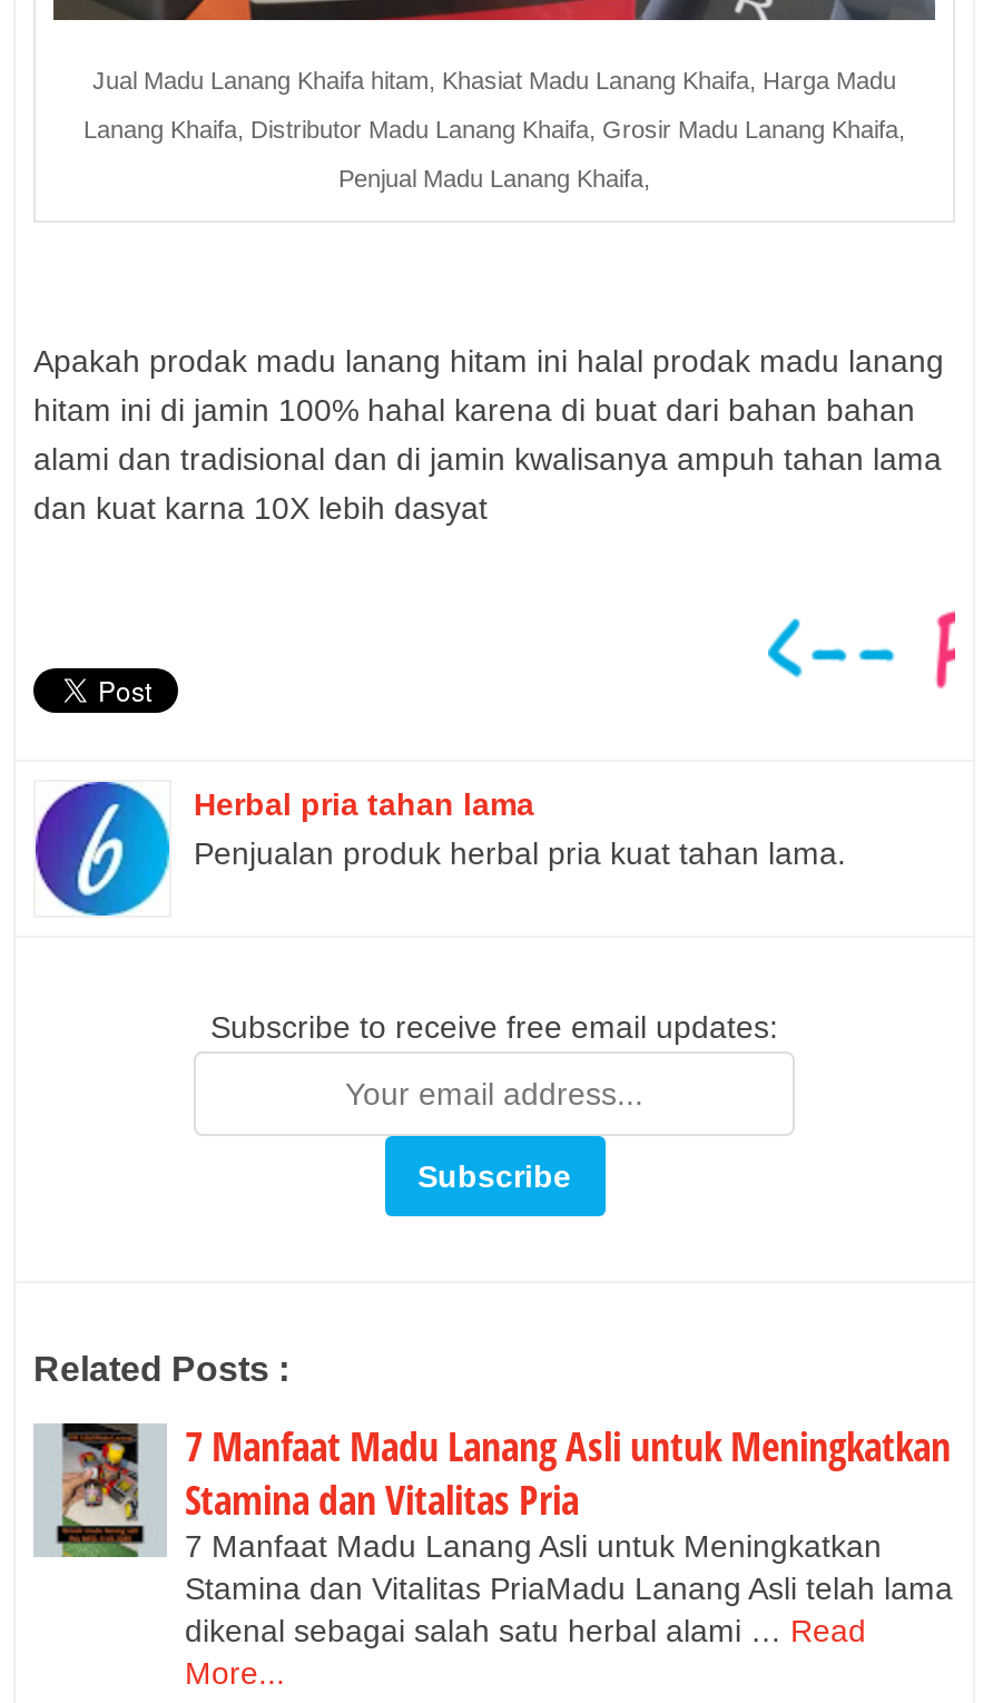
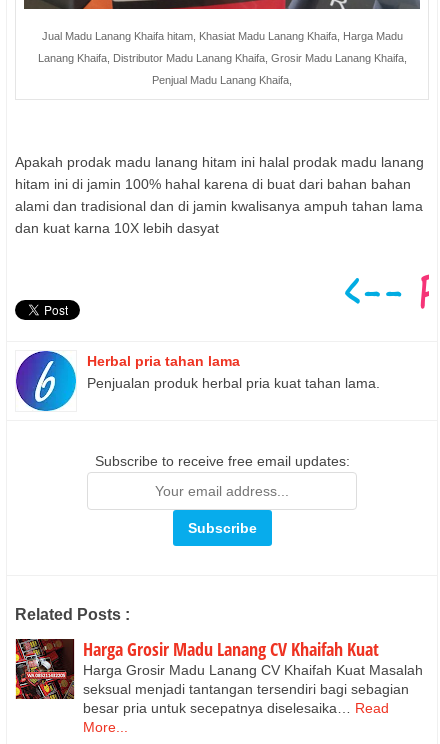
[33,1418,953,1648] [image] | 7 Manfaat Madu Lanang Asli untuk Meningkatkan | Stamina dan Vitalitas Pria | 7 Manfaat Madu Lanang Asli untuk Meningkatkan | Stamina dan Vitalitas PriaMadu Lanang Asli telah lama | dikenal sebagai salah satu herbal alami … Read -> [15,637,423,716] [image] | Harga Grosir Madu Lanang CV Khaifah Kuat | Harga Grosir Madu Lanang CV Khaifah Kuat Masalah | seksual menjadi tantangan tersendiri bagi sebagian | besar pria untuk secepatnya diselesaika… Read

